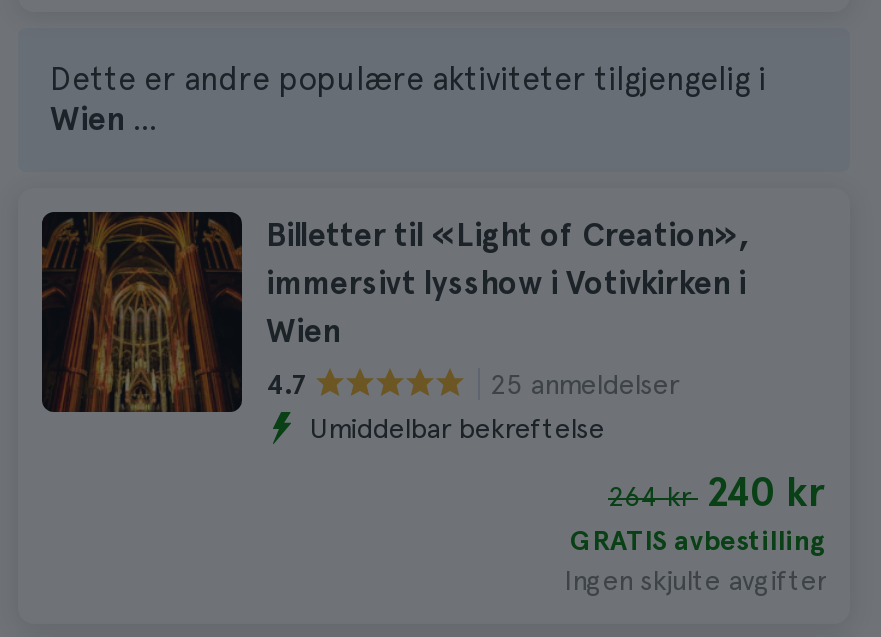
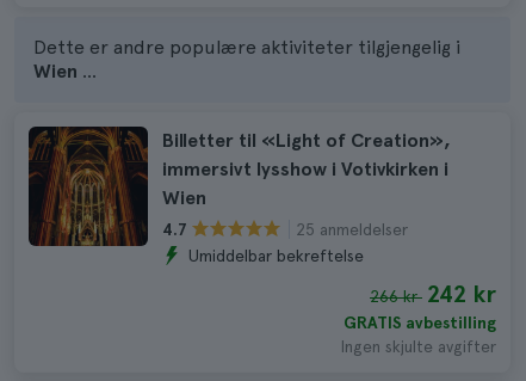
[608,468,826,516] 264 kr 240 kr -> [370,279,496,308] 266 kr 242 kr

